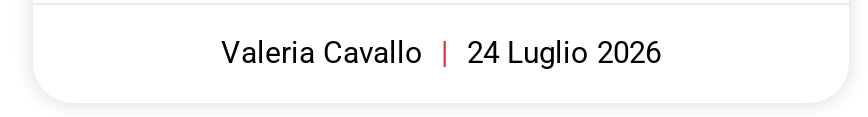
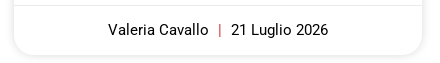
[221,35,661,71] Valeria Cavallo 24 Luglio 2026 -> [108,21,328,39] Valeria Cavallo 21 Luglio 2026

